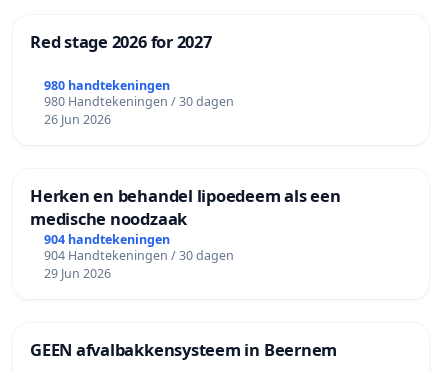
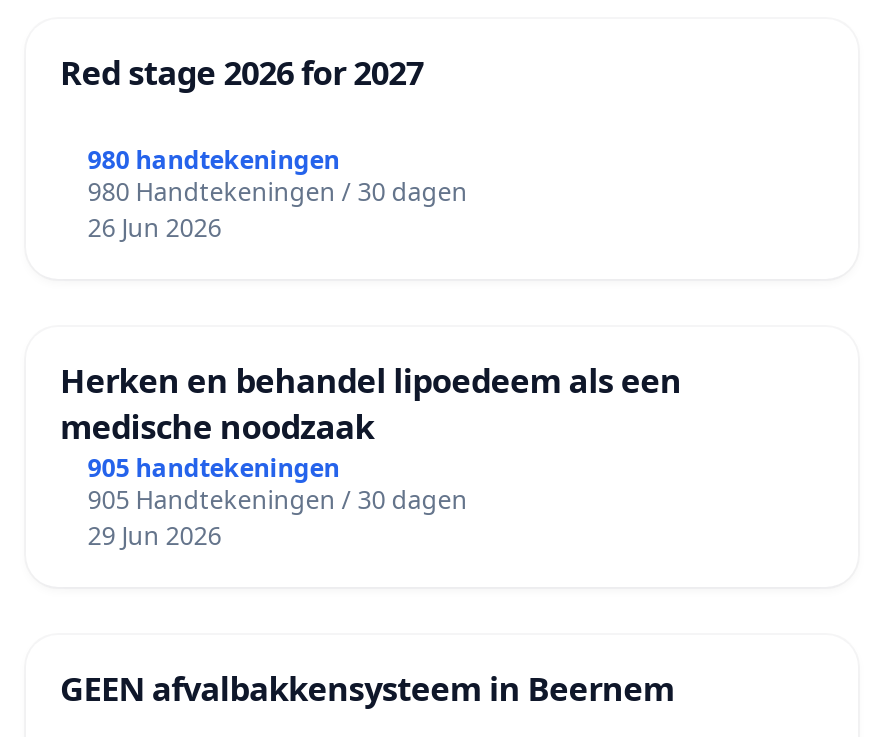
[44,231,170,248] 904 handtekeningen -> [88,451,340,485] 905 handtekeningen
[44,247,234,264] 904 Handtekeningen / 30 dagen -> [88,483,468,517] 905 Handtekeningen / 30 dagen

